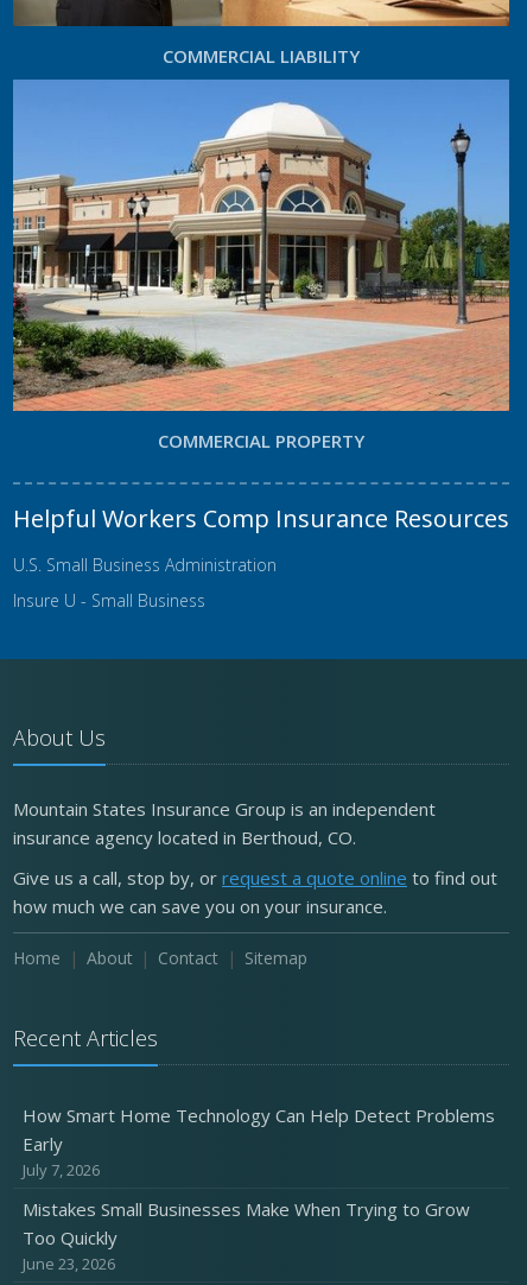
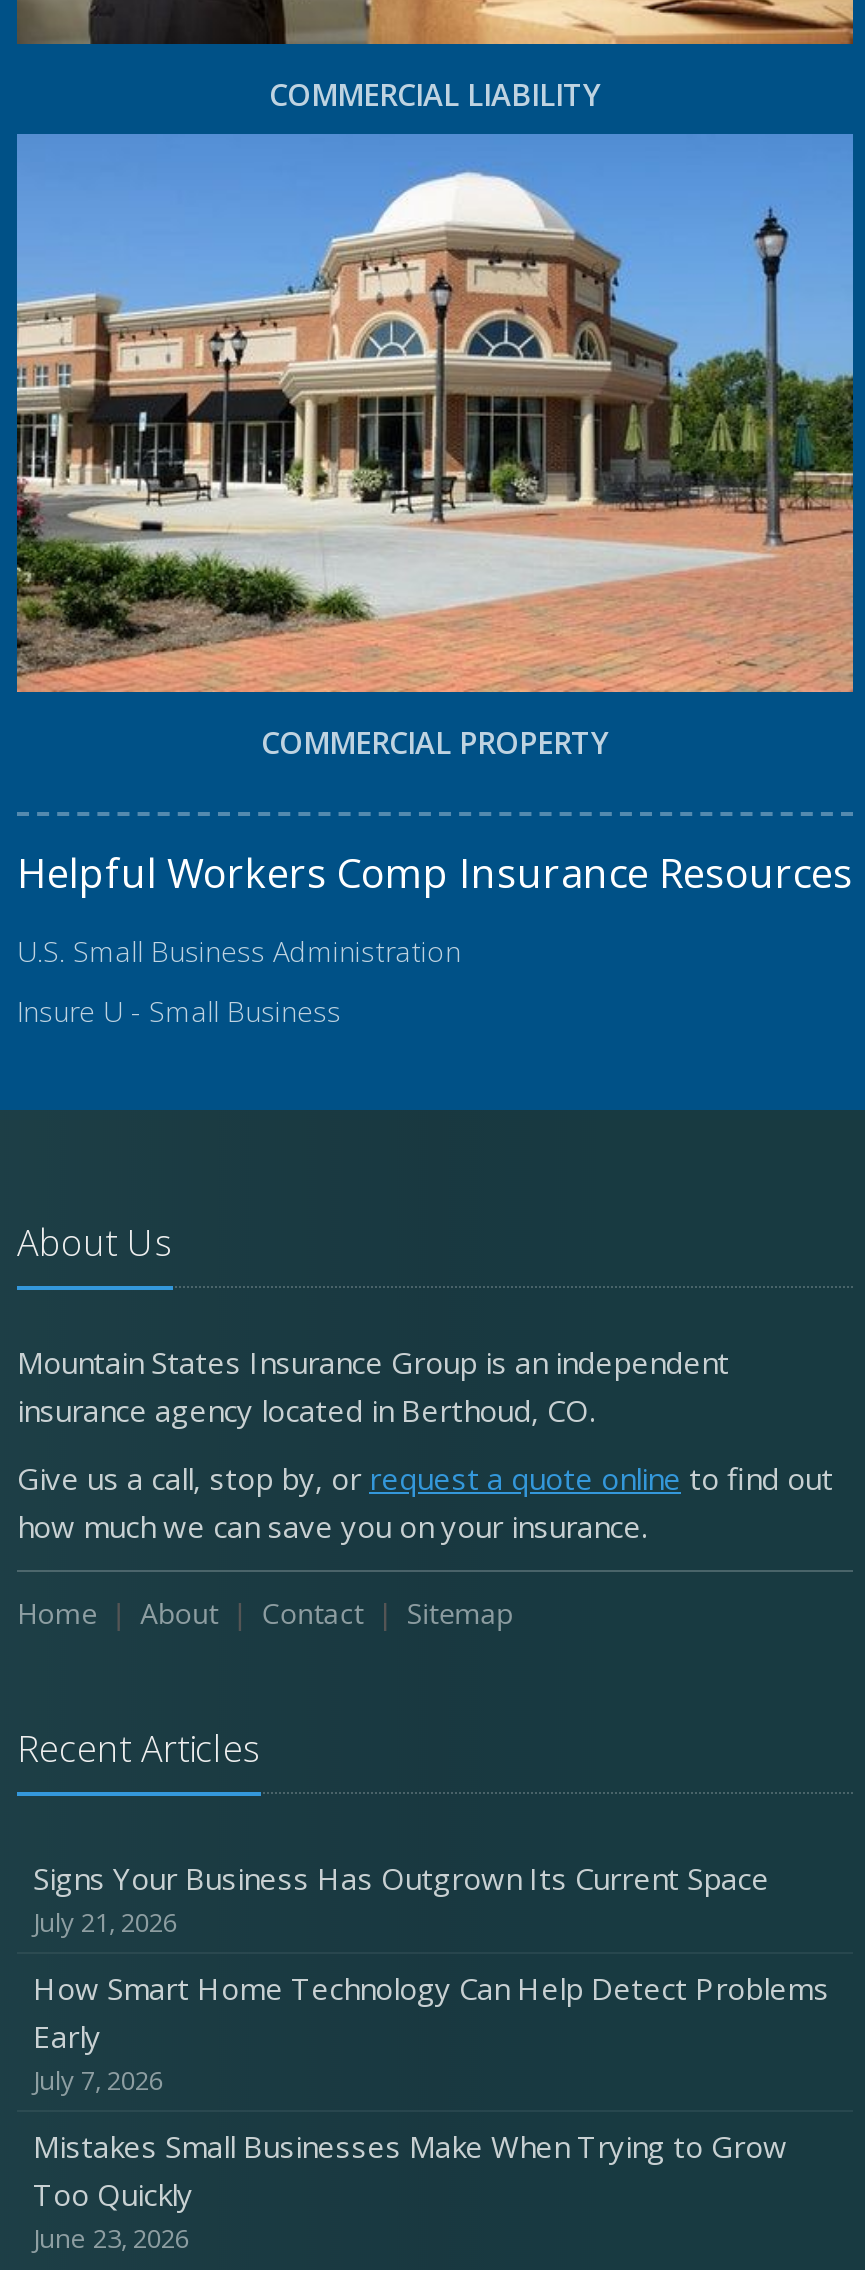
none -> [33,1857,769,1939] Signs Your Business Has Outgrown Its Current Space | July 21, 2026

